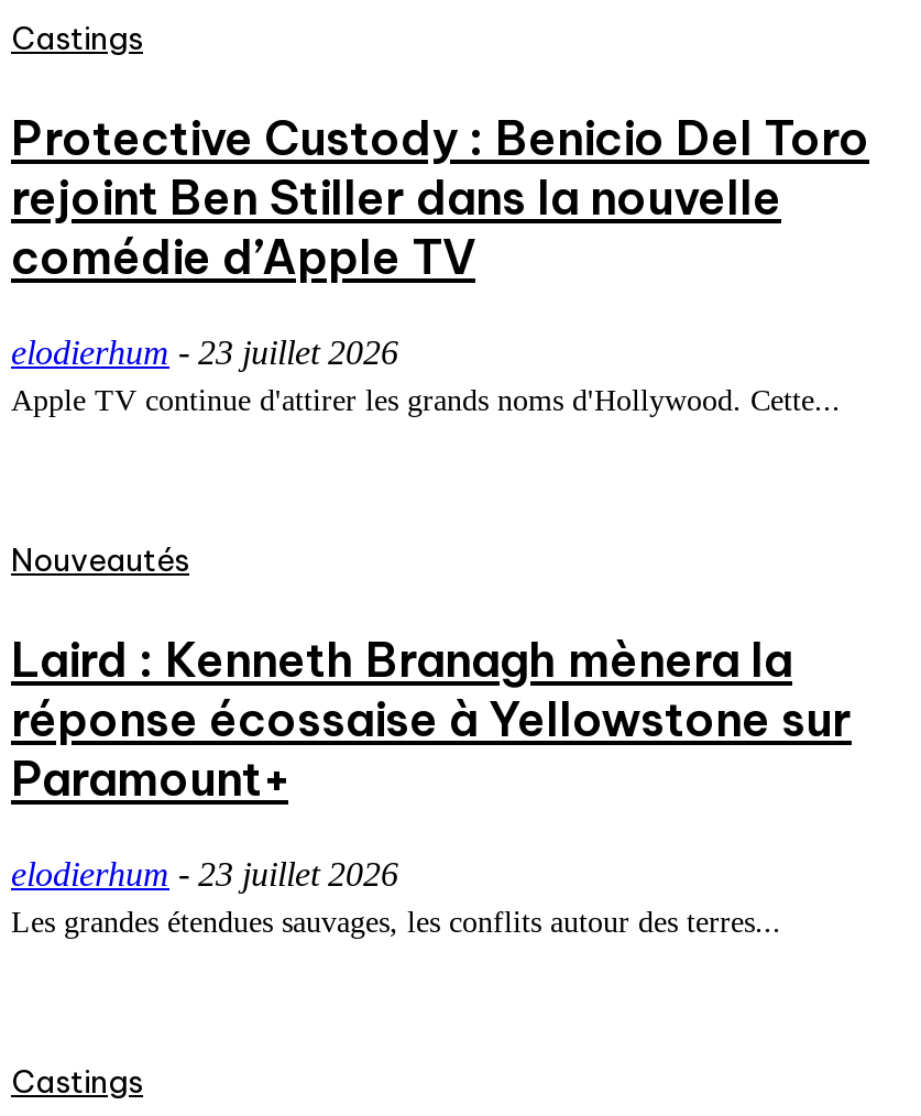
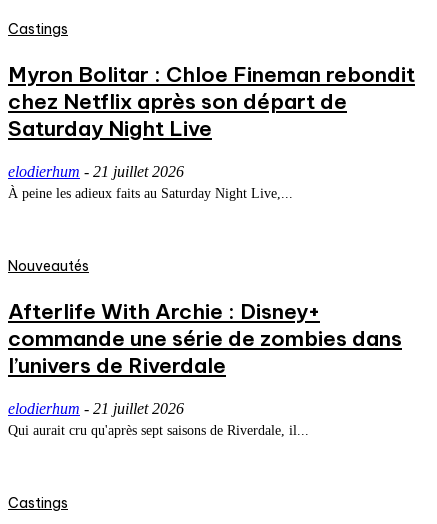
[11,109,869,287] Protective Custody : Benicio Del Toro | rejoint Ben Stiller dans la nouvelle | comédie d’Apple TV -> [8,61,415,142] Myron Bolitar : Chloe Fineman rebondit | chez Netflix après son départ de | Saturday Night Live
[11,333,841,417] elodierhum - 23 juillet 2026 | Apple TV continue d'attirer les grands noms d'Hollywood. Cette... -> [8,163,293,201] elodierhum - 21 juillet 2026 | À peine les adieux faits au Saturday Night Live,...
[11,631,852,809] Laird : Kenneth Branagh mènera la | réponse écossaise à Yellowstone sur | Paramount+ -> [8,298,402,379] Afterlife With Archie : Disney+ | commande une série de zombies dans | l’univers de Riverdale
[11,855,781,939] elodierhum - 23 juillet 2026 | Les grandes étendues sauvages, les conflits autour des terres... -> [8,400,309,438] elodierhum - 21 juillet 2026 | Qui aurait cru qu'après sept saisons de Riverdale, il...

